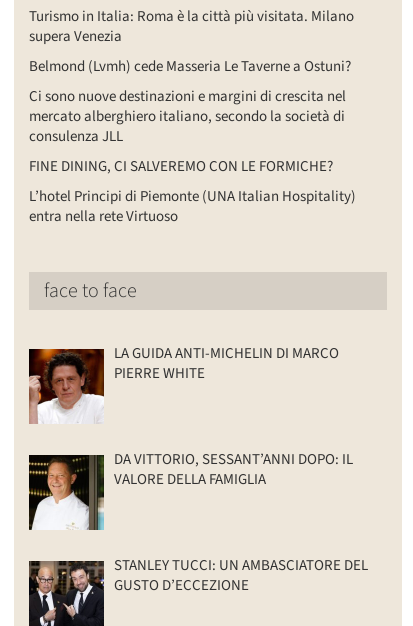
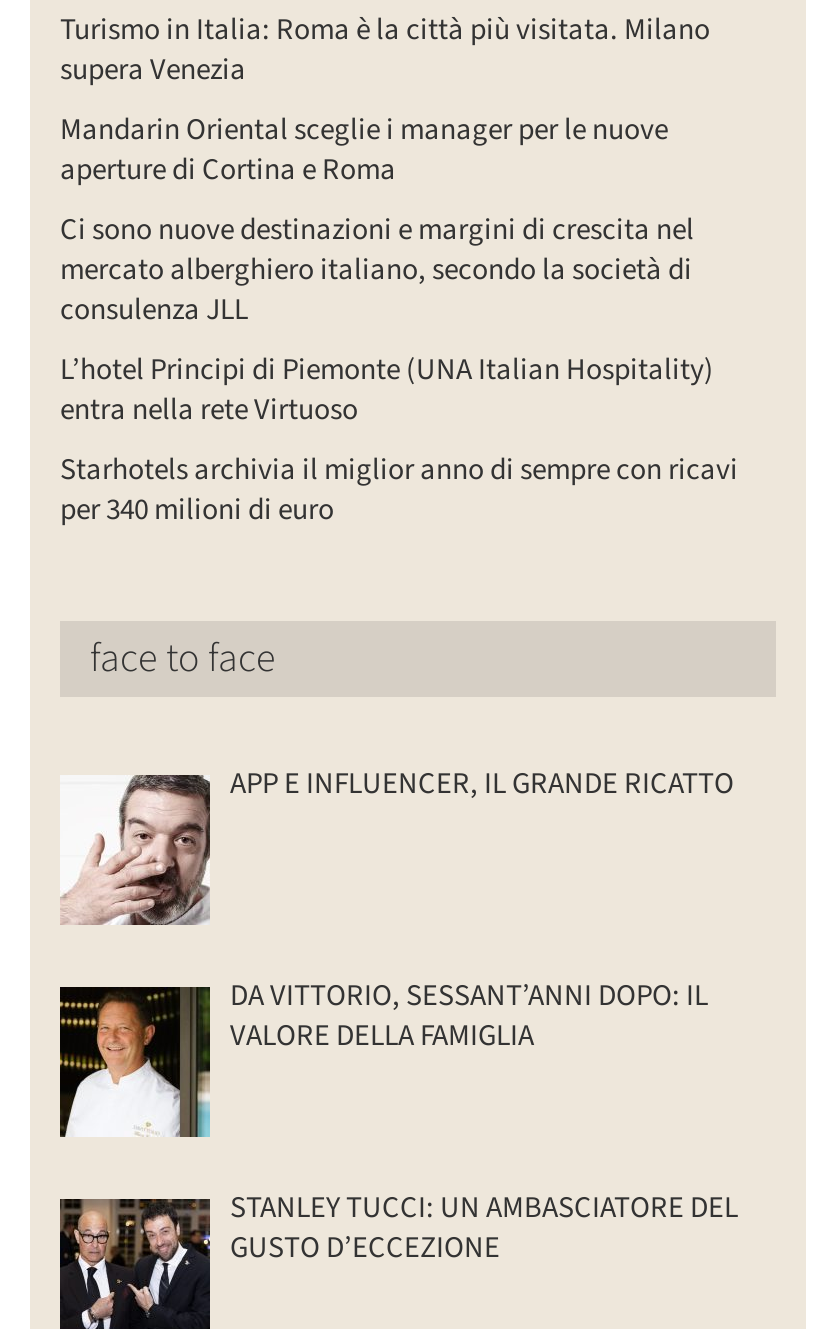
[29,56,351,77] Belmond (Lvmh) cede Masseria Le Taverne a Ostuni? -> [60,109,668,191] Mandarin Oriental sceglie i manager per le nuove | aperture di Cortina e Roma
[29,156,333,177] FINE DINING, CI SALVEREMO CON LE FORMICHE? -> none
none -> [60,449,738,531] Starhotels archivia il miglior anno di sempre con ricavi | per 340 milioni di euro
[28,343,339,424] [image] | LA GUIDA ANTI-MICHELIN DI MARCO | PIERRE WHITE -> [60,763,734,927] [image] | APP E INFLUENCER, IL GRANDE RICATTO

